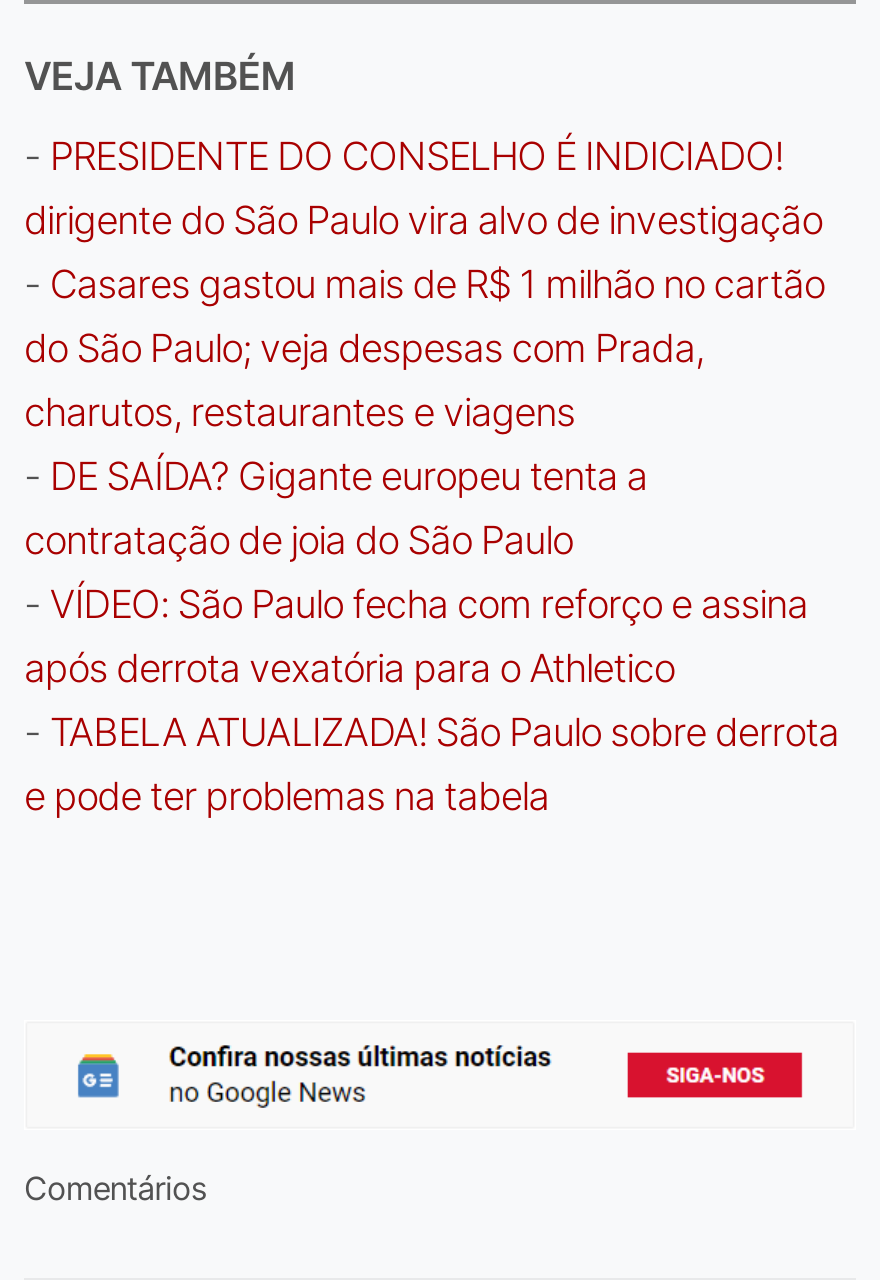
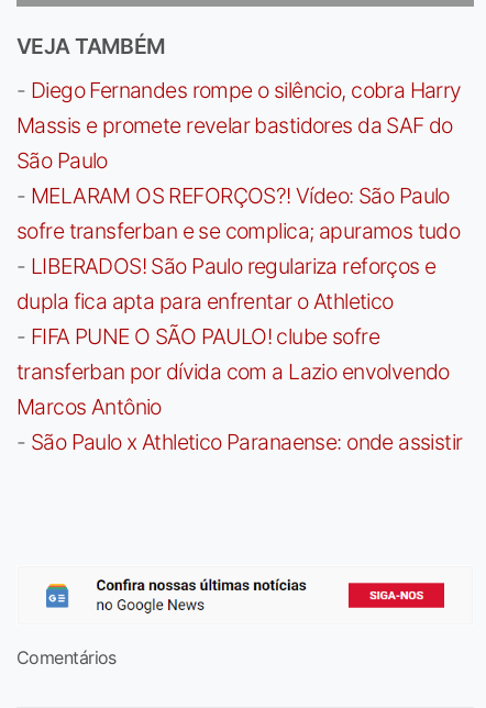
[24,131,839,819] - PRESIDENTE DO CONSELHO É INDICIADO! | dirigente do São Paulo vira alvo de investigação | - Casares gastou mais de R$ 1 milhão no cartão | do São Paulo; veja despesas com Prada, | charutos, restaurantes e viagens | - DE SAÍDA? Gigante europeu tenta a | contratação de joia do São Paulo | - VÍDEO: São Paulo fecha com reforço e assina | após derrota vexatória para o Athletico | - TABELA ATUALIZADA! São Paulo sobre derrota | e pode ter problemas na tabela -> [16,77,462,455] - Diego Fernandes rompe o silêncio, cobra Harry | Massis e promete revelar bastidores da SAF do | São Paulo | - MELARAM OS REFORÇOS?! Vídeo: São Paulo | sofre transferban e se complica; apuramos tudo | - LIBERADOS! São Paulo regulariza reforços e | dupla fica apta para enfrentar o Athletico | - FIFA PUNE O SÃO PAULO! clube sofre | transferban por dívida com a Lazio envolvendo | Marcos Antônio | - São Paulo x Athletico Paranaense: onde assistir

